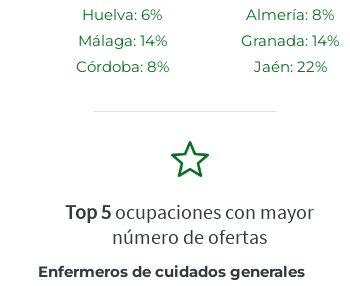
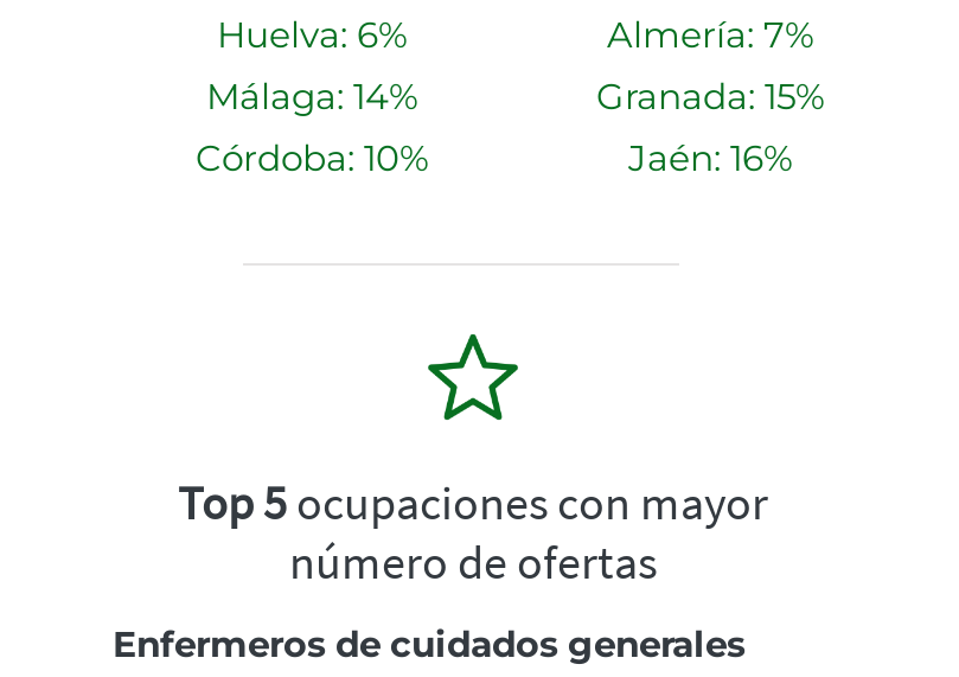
[246,5,334,24] Almería: 8% -> [607,12,813,57] Almería: 7%
[241,31,339,50] Granada: 14% -> [596,74,824,119] Granada: 15%
[75,57,168,76] Córdoba: 8% -> [196,135,428,180] Córdoba: 10%
[253,57,326,76] Jaén: 22% -> [628,135,792,180] Jaén: 16%

